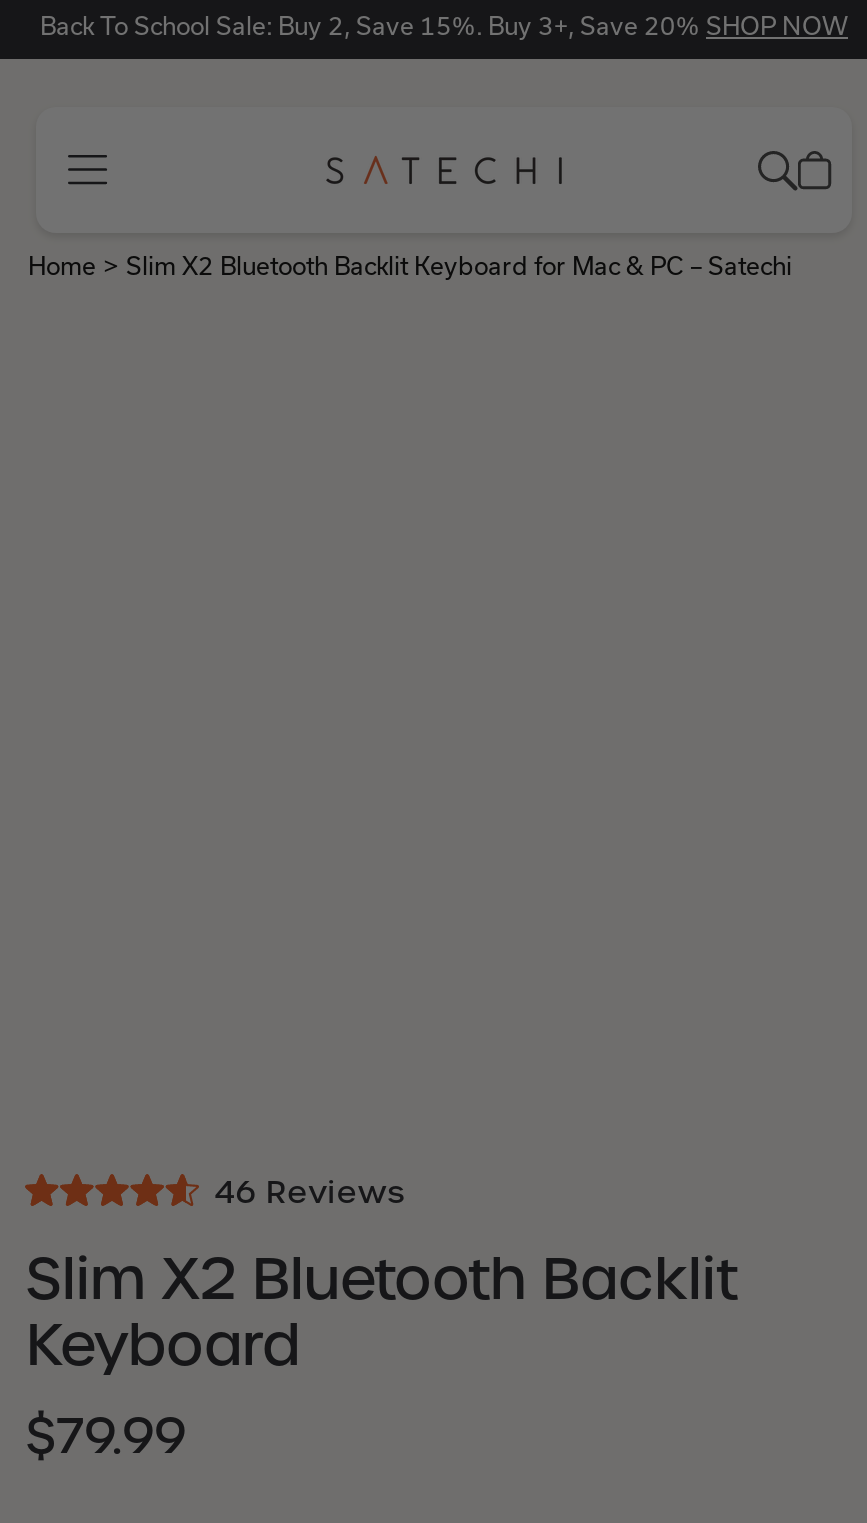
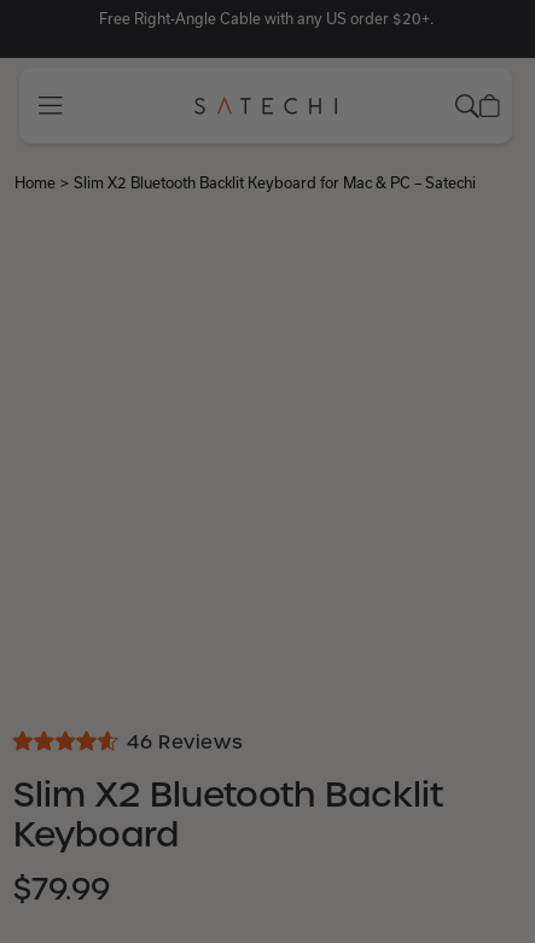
[40,13,848,39] Back To School Sale: Buy 2, Save 15%. Buy 3+, Save 20% SHOP NOW -> [98,11,433,27] Free Right-Angle Cable with any US order $20+.

